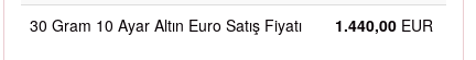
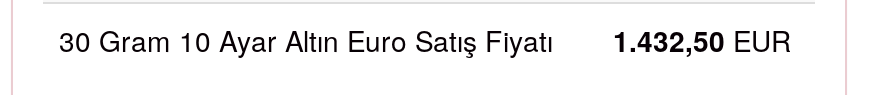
[30,14,433,36] 30 Gram 10 Ayar Altın Euro Satış Fiyatı 1.440,00 EUR -> [59,20,791,60] 30 Gram 10 Ayar Altın Euro Satış Fiyatı 1.432,50 EUR

